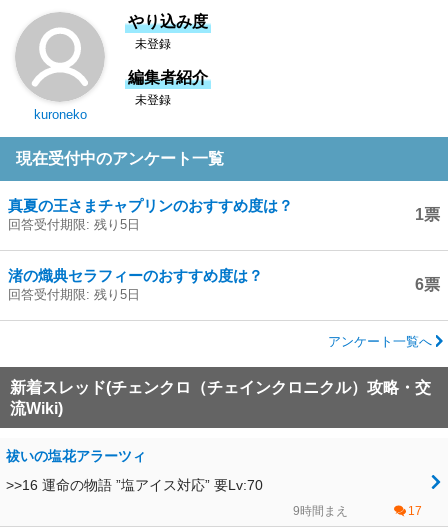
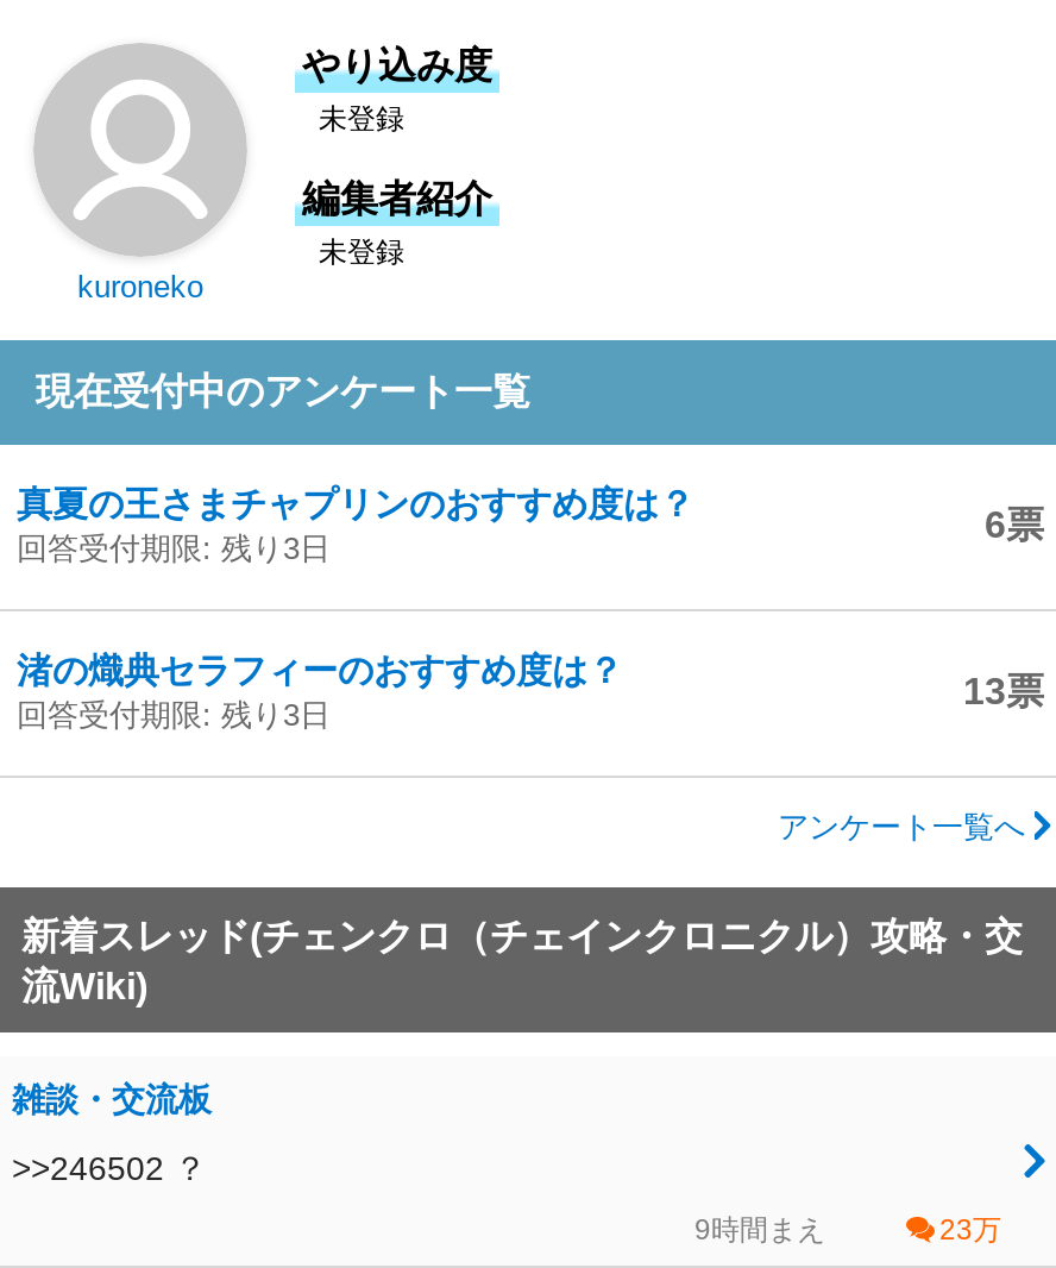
[415,206,440,223] 1票 -> [985,504,1044,544] 6票
[8,217,140,232] 回答受付期限: 残り5日 -> [17,530,331,565] 回答受付期限: 残り3日
[415,276,440,293] 6票 -> [963,670,1044,711] 13票
[8,287,140,302] 回答受付期限: 残り5日 -> [17,696,331,732] 回答受付期限: 残り3日
[6,448,146,464] 祓いの塩花アラーツィ -> [12,1079,212,1117] 雑談・交流板
[6,477,263,493] >>16 運命の物語 ”塩アイス対応” 要Lv:70 -> [12,1148,207,1186] >>246502 ？
[408,504,422,518] 17 -> [939,1213,1001,1246] 23万

